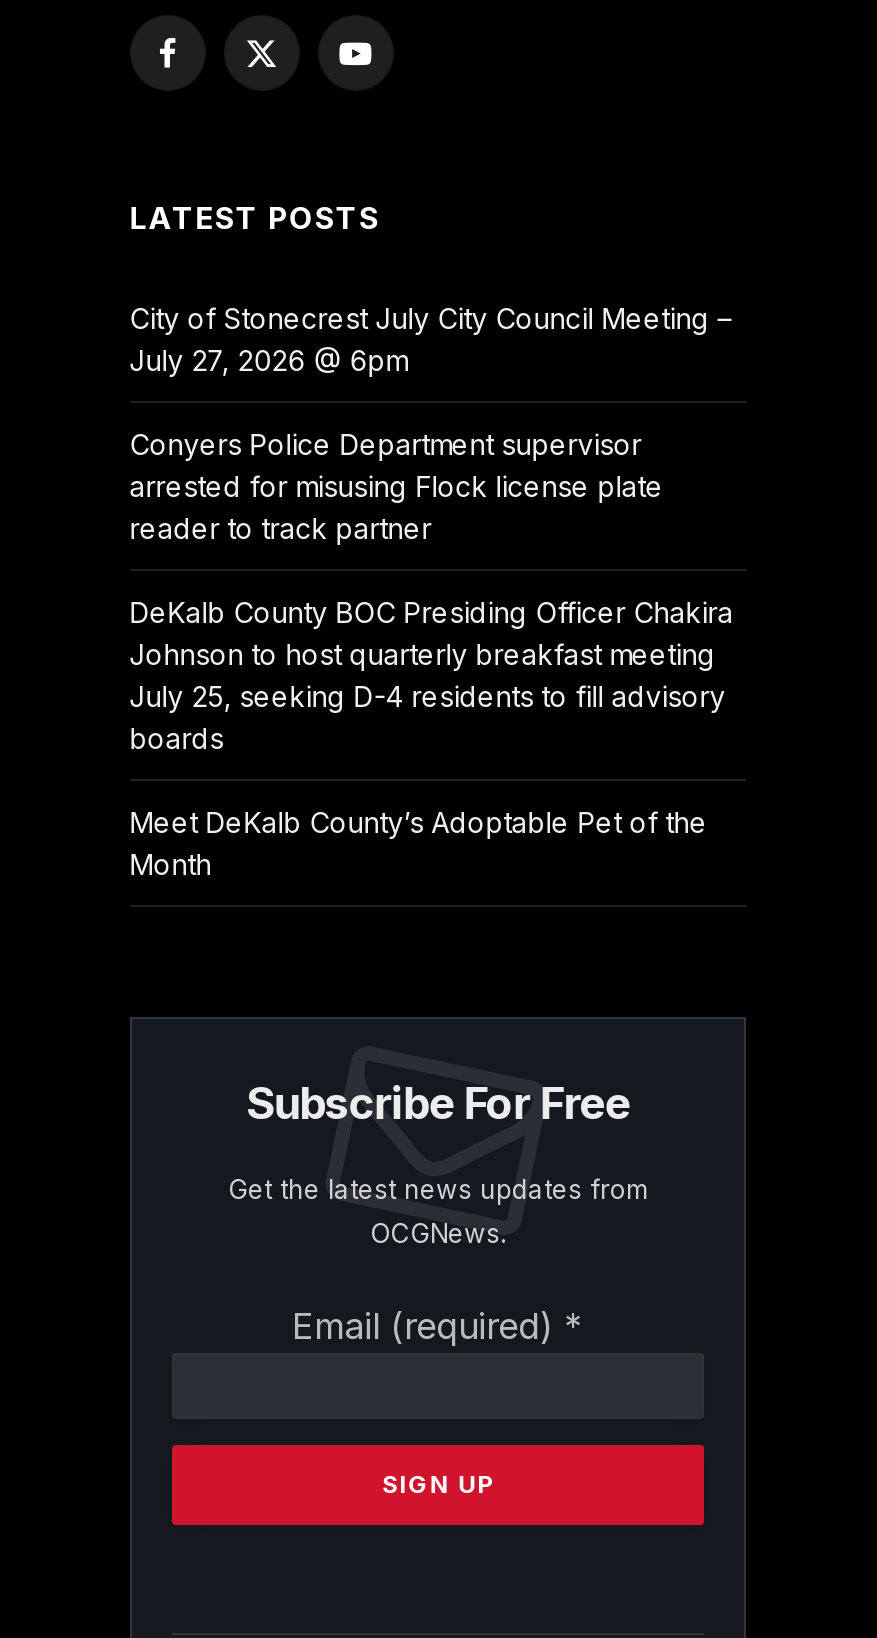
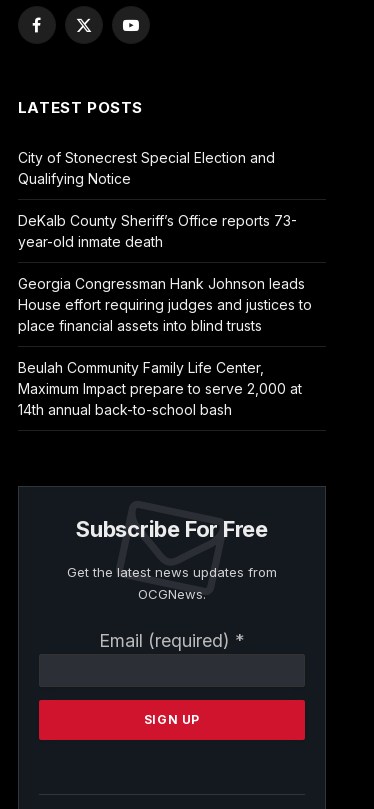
[130,301,732,377] City of Stonecrest July City Council Meeting – | July 27, 2026 @ 6pm -> [18,149,275,187] City of Stonecrest Special Election and | Qualifying Notice
[130,427,664,545] Conyers Police Department supervisor | arrested for misusing Flock license plate | reader to track partner -> [18,212,297,250] DeKalb County Sheriff’s Office reports 73- | year-old inmate death
[130,595,734,755] DeKalb County BOC Presiding Officer Chakira | Johnson to host quarterly breakfast meeting | July 25, seeking D-4 residents to fill advisory | boards -> [18,275,312,334] Georgia Congressman Hank Johnson leads | House effort requiring judges and justices to | place financial assets into blind trusts
[130,805,708,881] Meet DeKalb County’s Adoptable Pet of the | Month -> [18,359,302,418] Beulah Community Family Life Center, | Maximum Impact prepare to serve 2,000 at | 14th annual back-to-school bash

